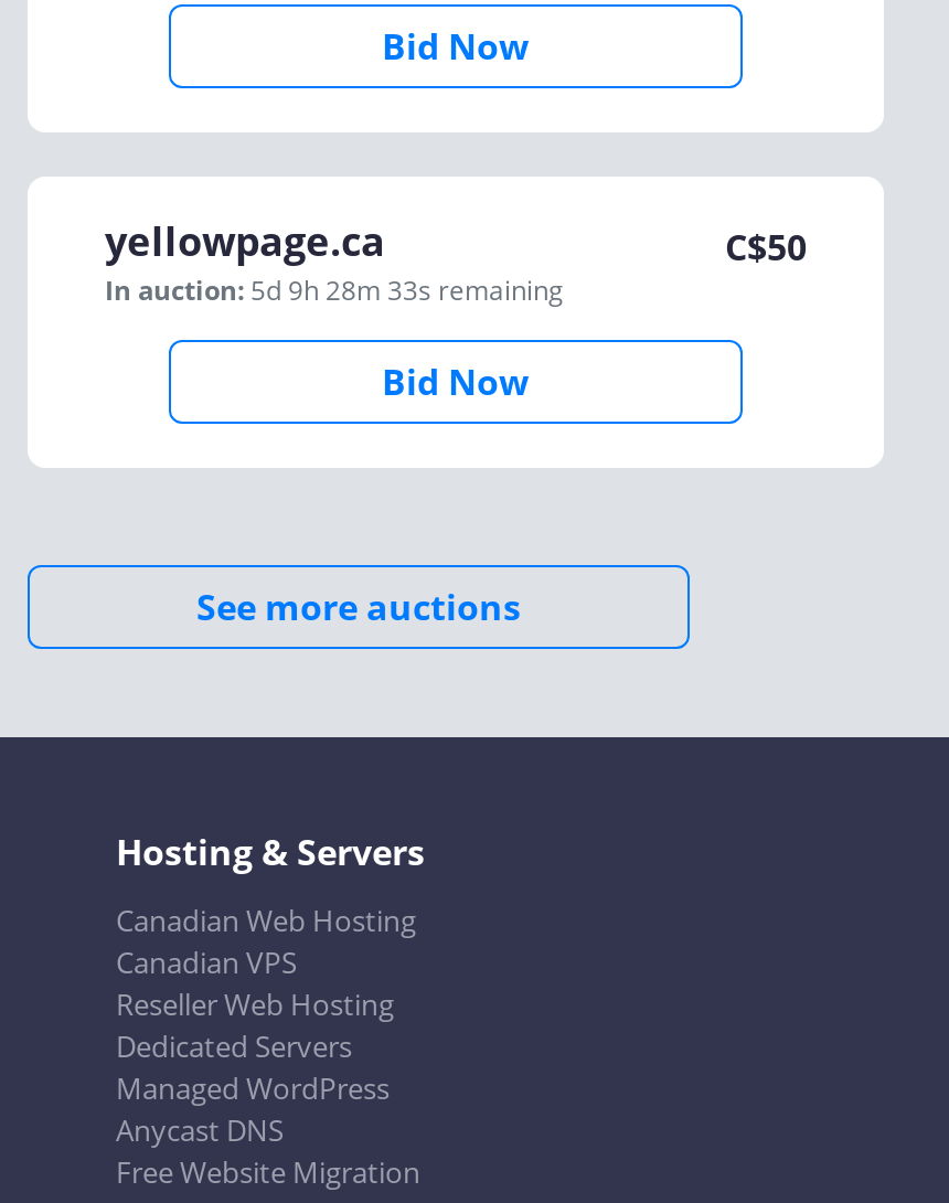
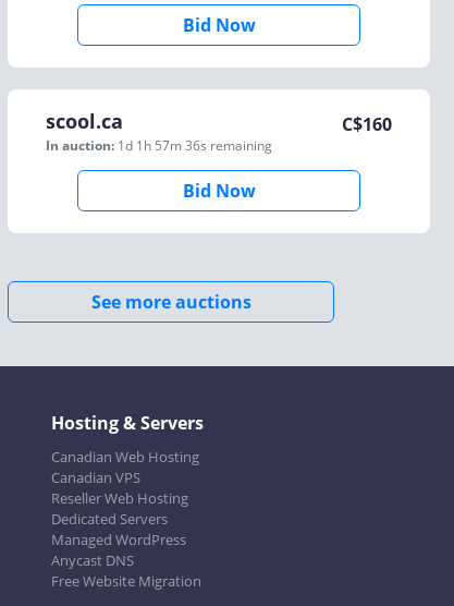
[105,214,564,309] yellowpage.ca | In auction: 5d 9h 28m 33s remaining -> [46,108,272,155] scool.ca | In auction: 1d 1h 57m 36s remaining
[725,223,807,272] C$50 -> [342,112,392,136] C$160

